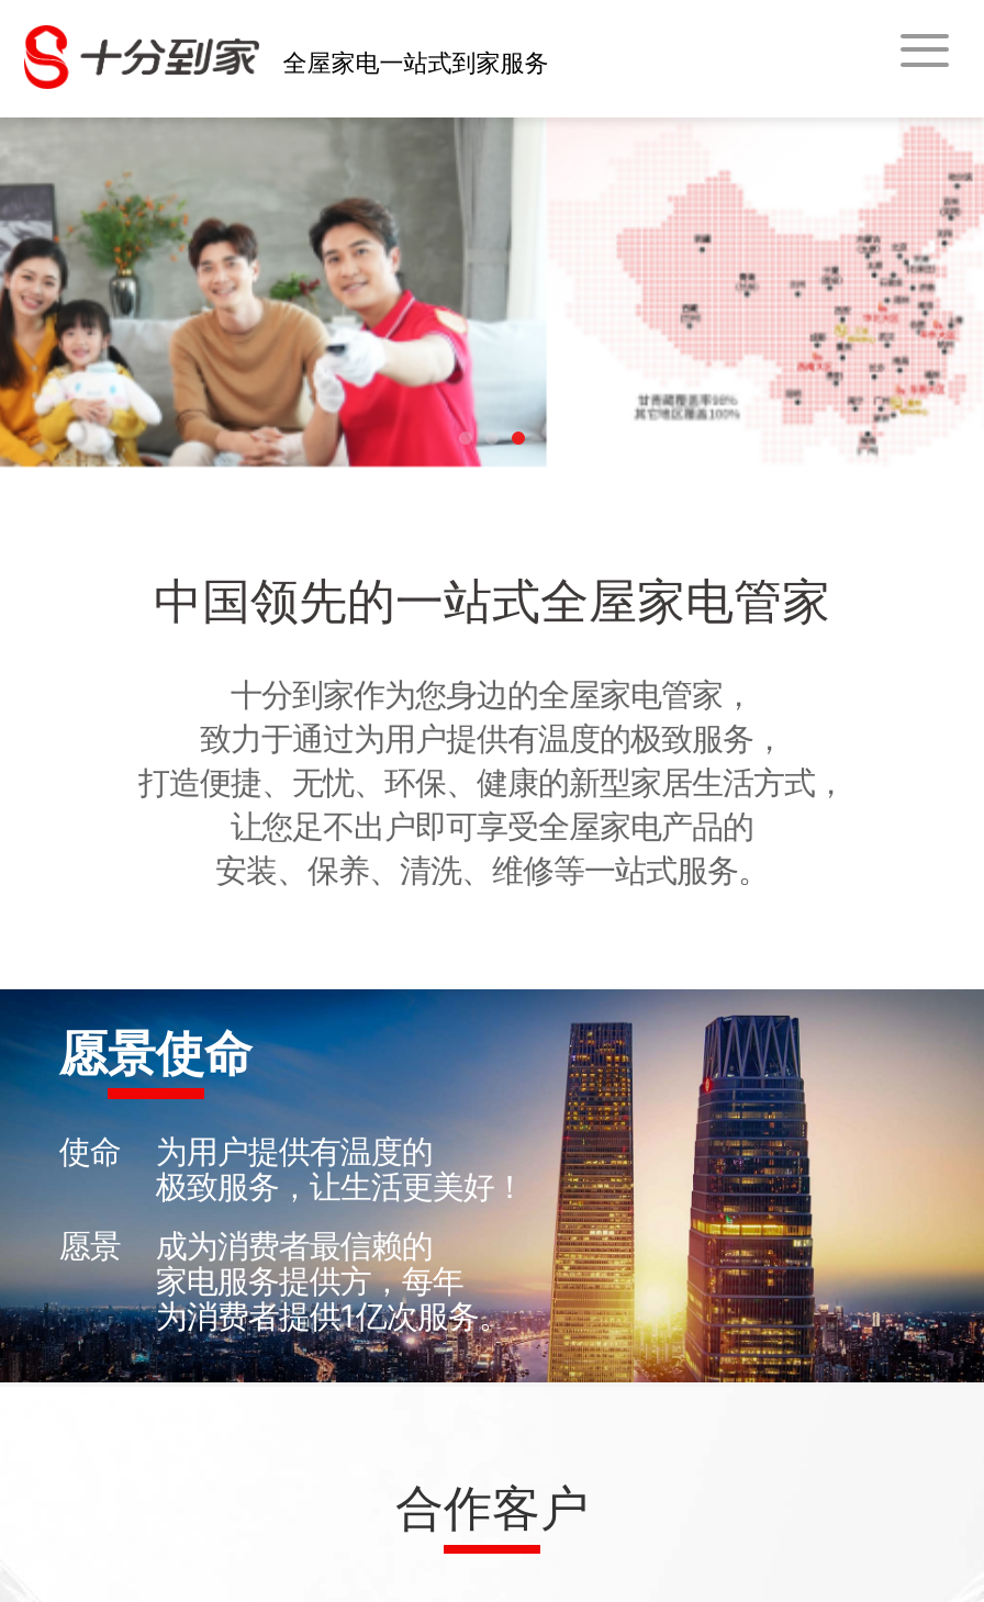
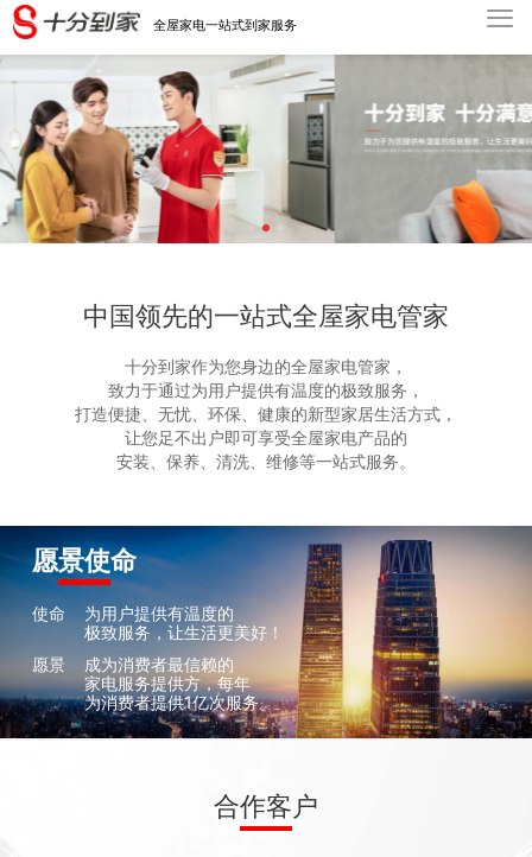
[7,117,977,469] [image] -> [4,55,528,245] [image]

